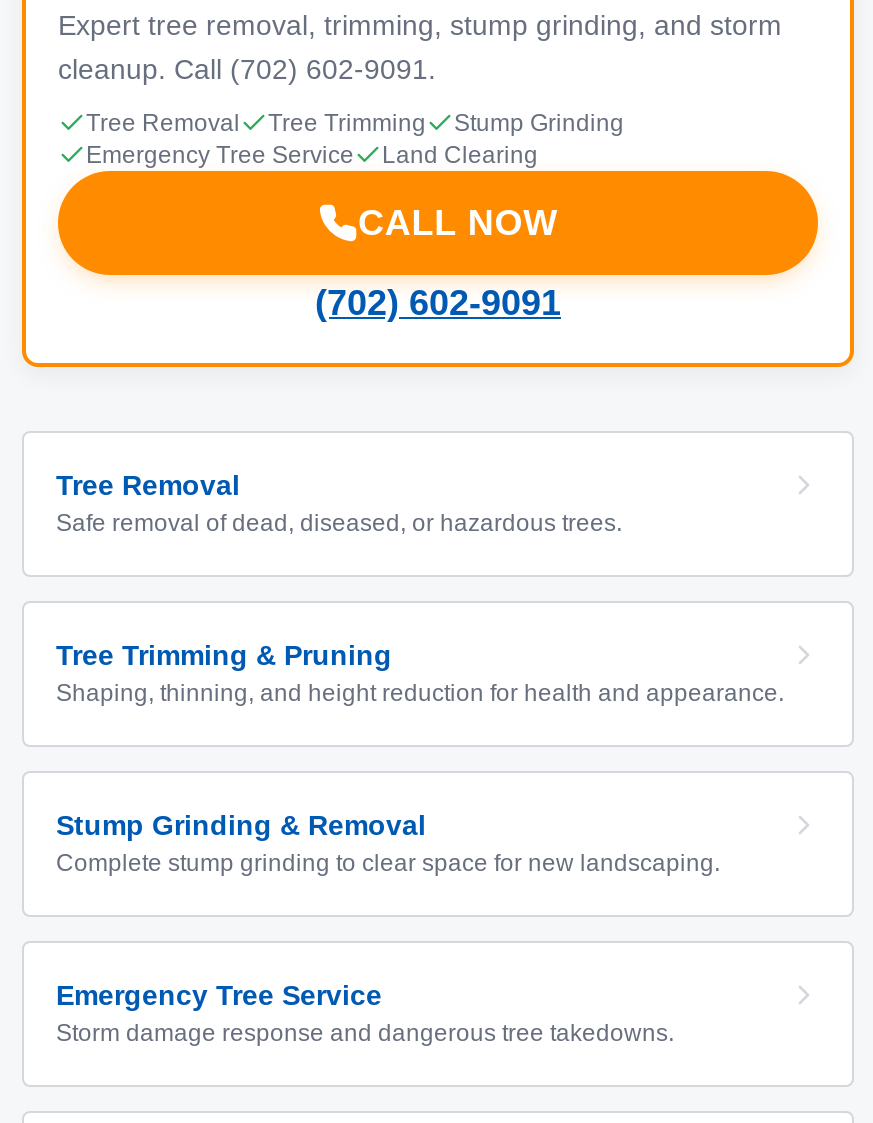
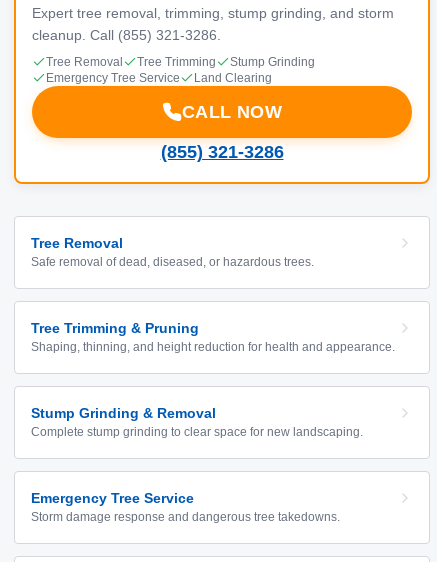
[58,53,436,85] cleanup. Call (702) 602-9091. -> [32,27,221,43] cleanup. Call (855) 321-3286.
[315,283,561,323] (702) 602-9091 -> [160,142,283,162] (855) 321-3286

